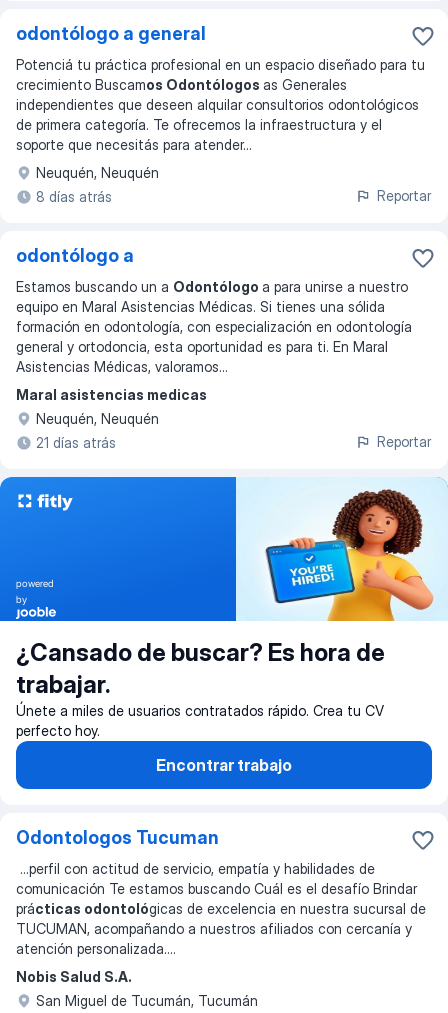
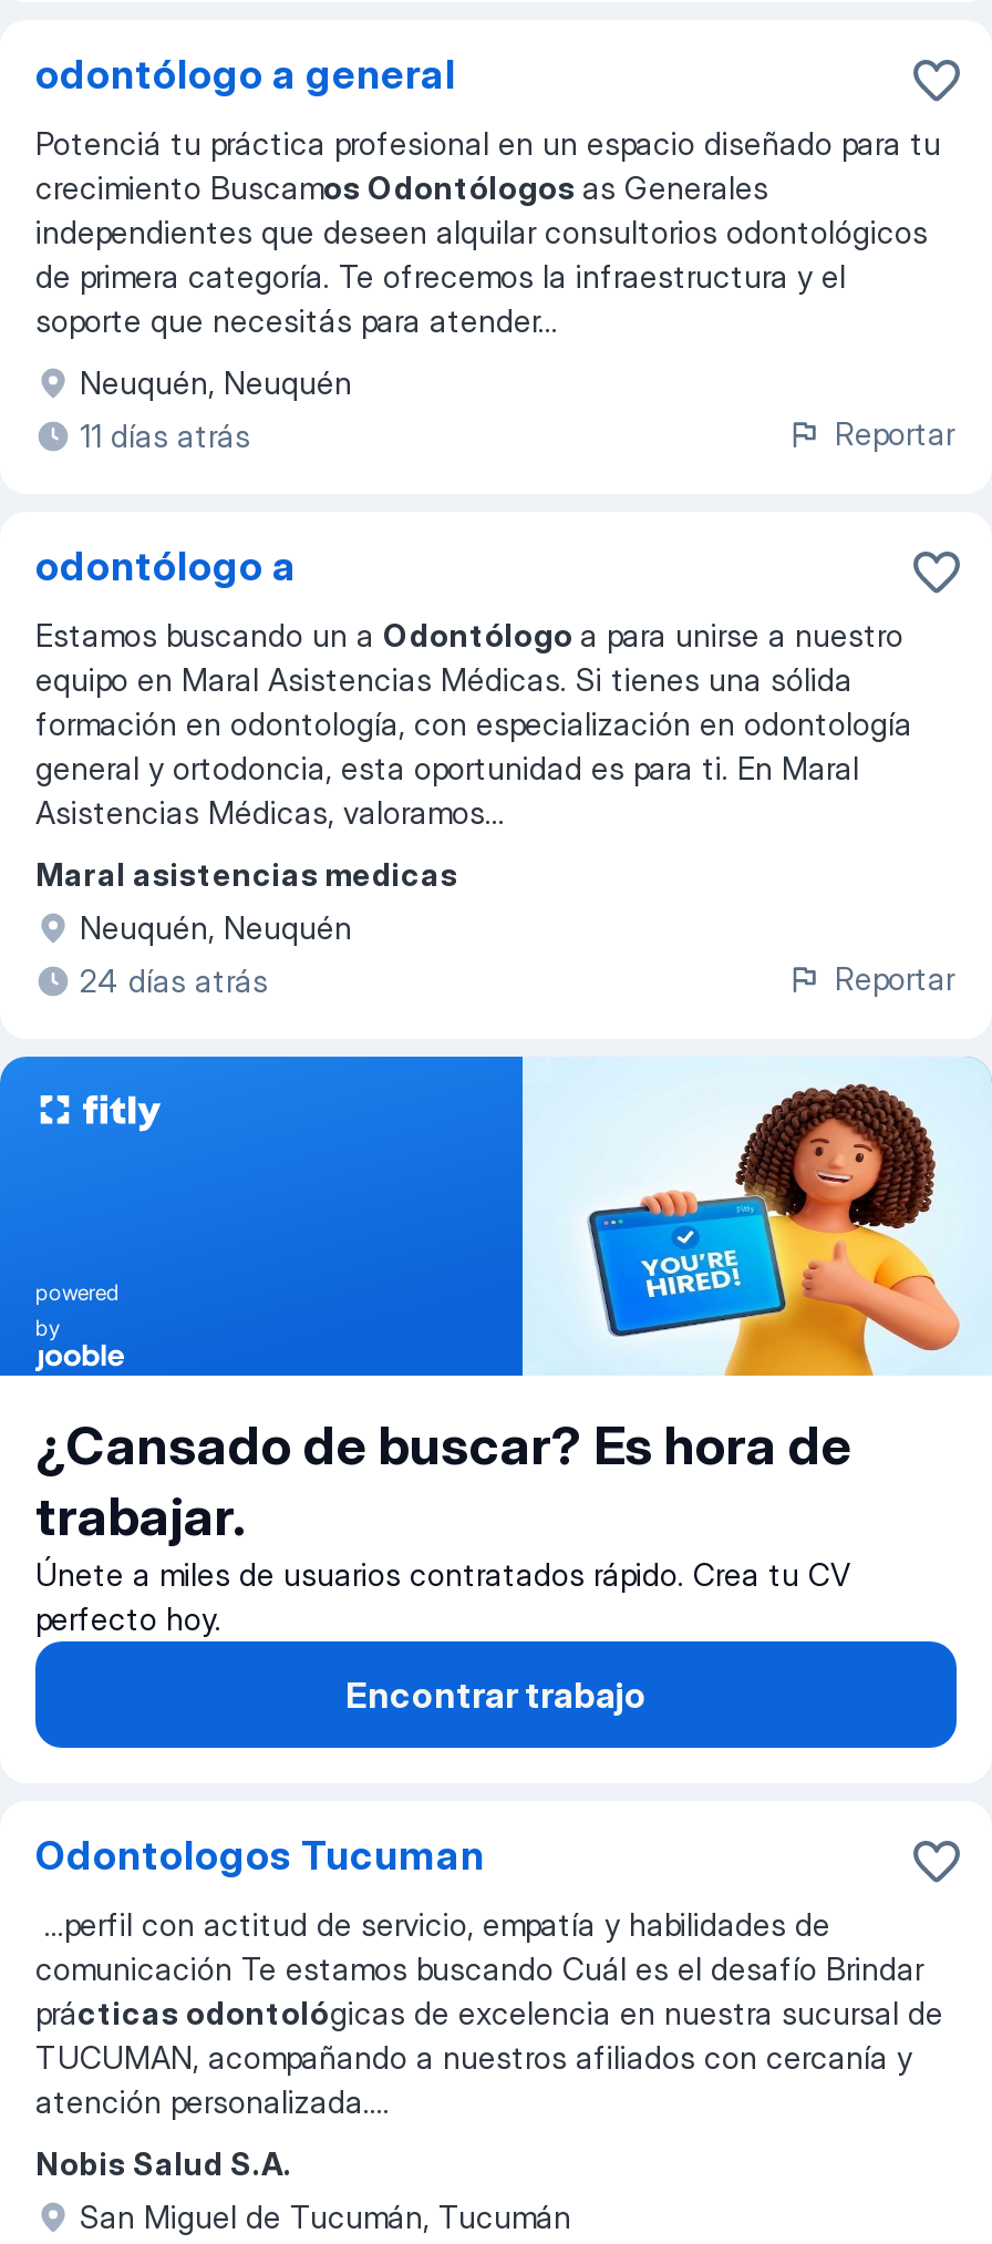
[36,188,112,205] 8 días atrás -> [80,416,250,454] 11 días atrás
[36,434,116,451] 21 días atrás -> [80,961,268,999] 24 días atrás

